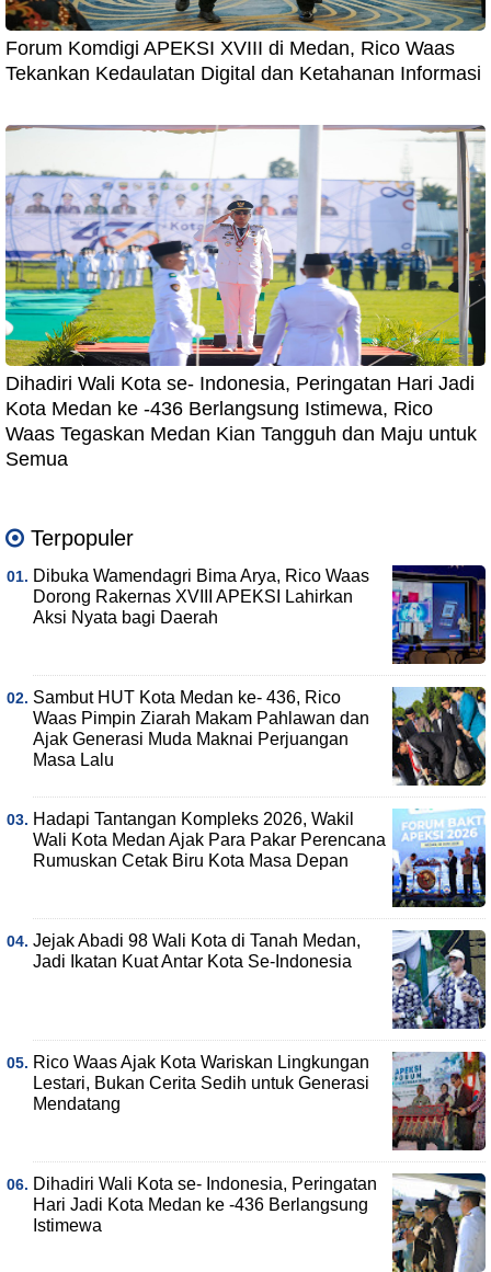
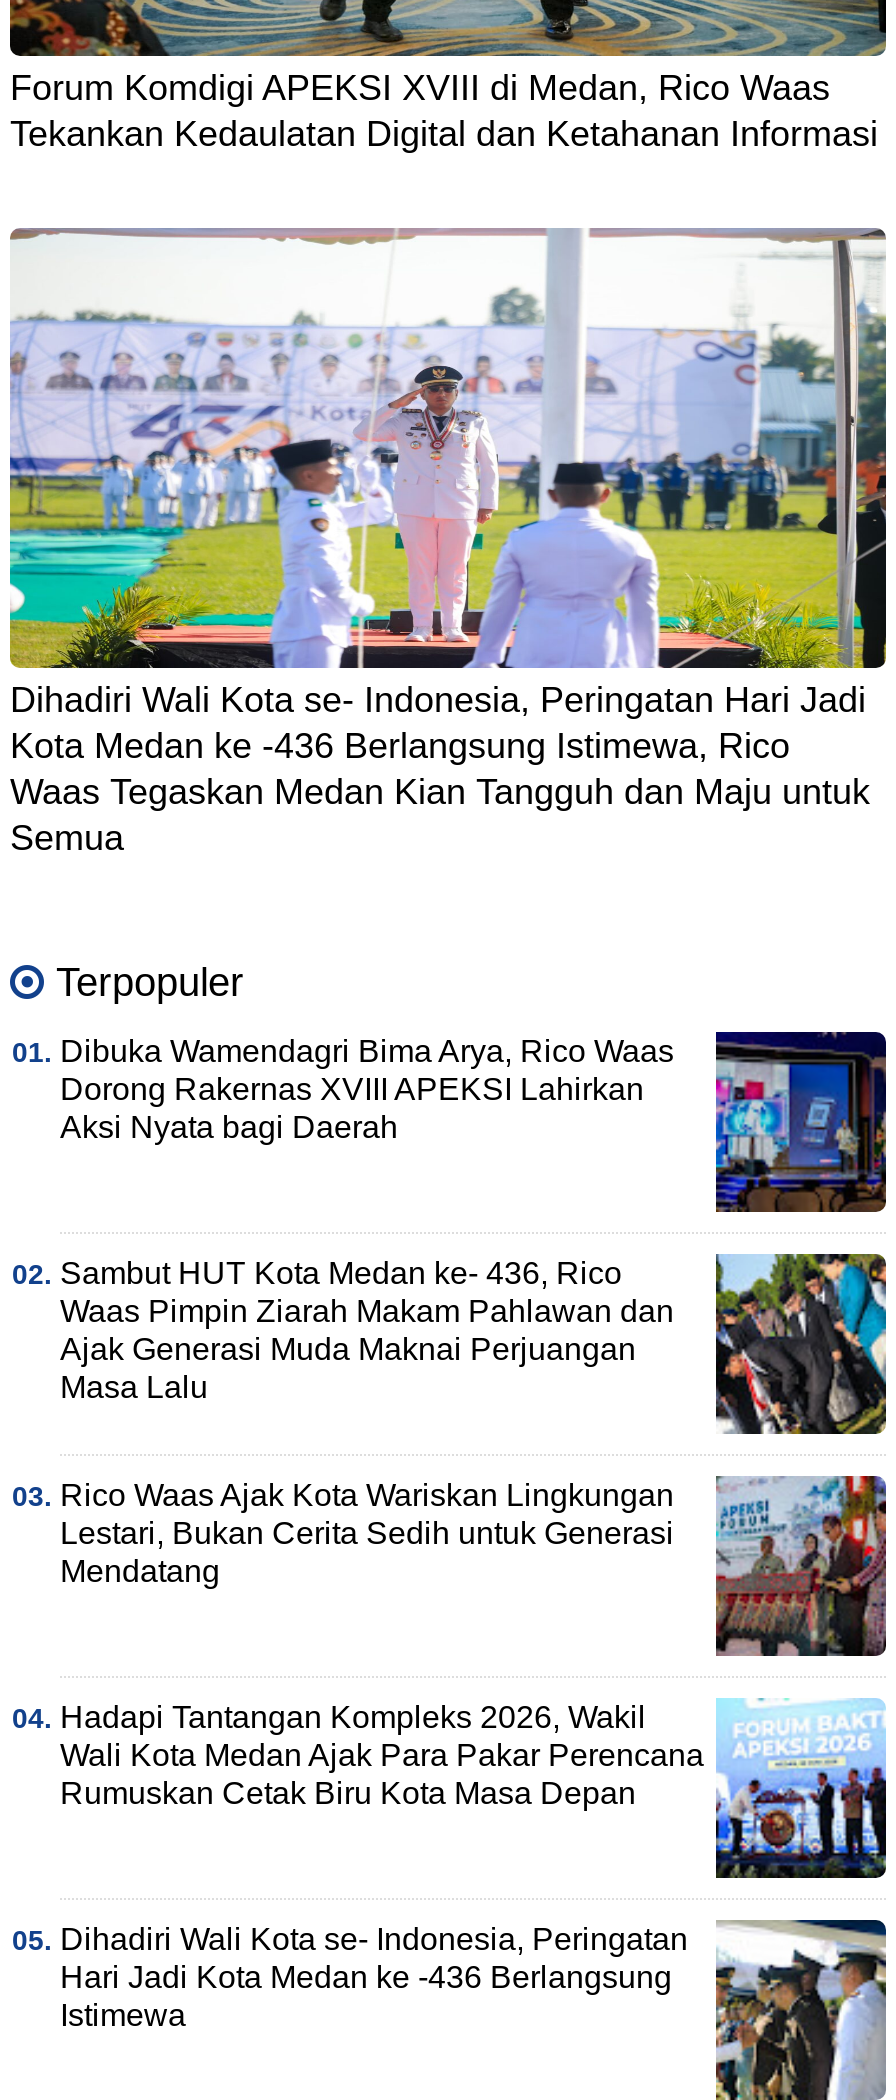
moved [33,807,491,909] -> [60,1696,896,1882]: [image] | Hadapi Tantangan Kompleks 2026, Wakil | Wali Kota Medan Ajak Para Pakar Perencana | Rumuskan Cetak Biru Kota Masa Depan
[33,930,486,1030] [image] | Jejak Abadi 98 Wali Kota di Tanah Medan, | Jadi Ikatan Kuat Antar Kota Se-Indonesia -> none
moved [33,1051,487,1151] -> [60,1476,888,1656]: [image] | Rico Waas Ajak Kota Wariskan Lingkungan | Lestari, Bukan Cerita Sedih untuk Generasi | Mendatang

